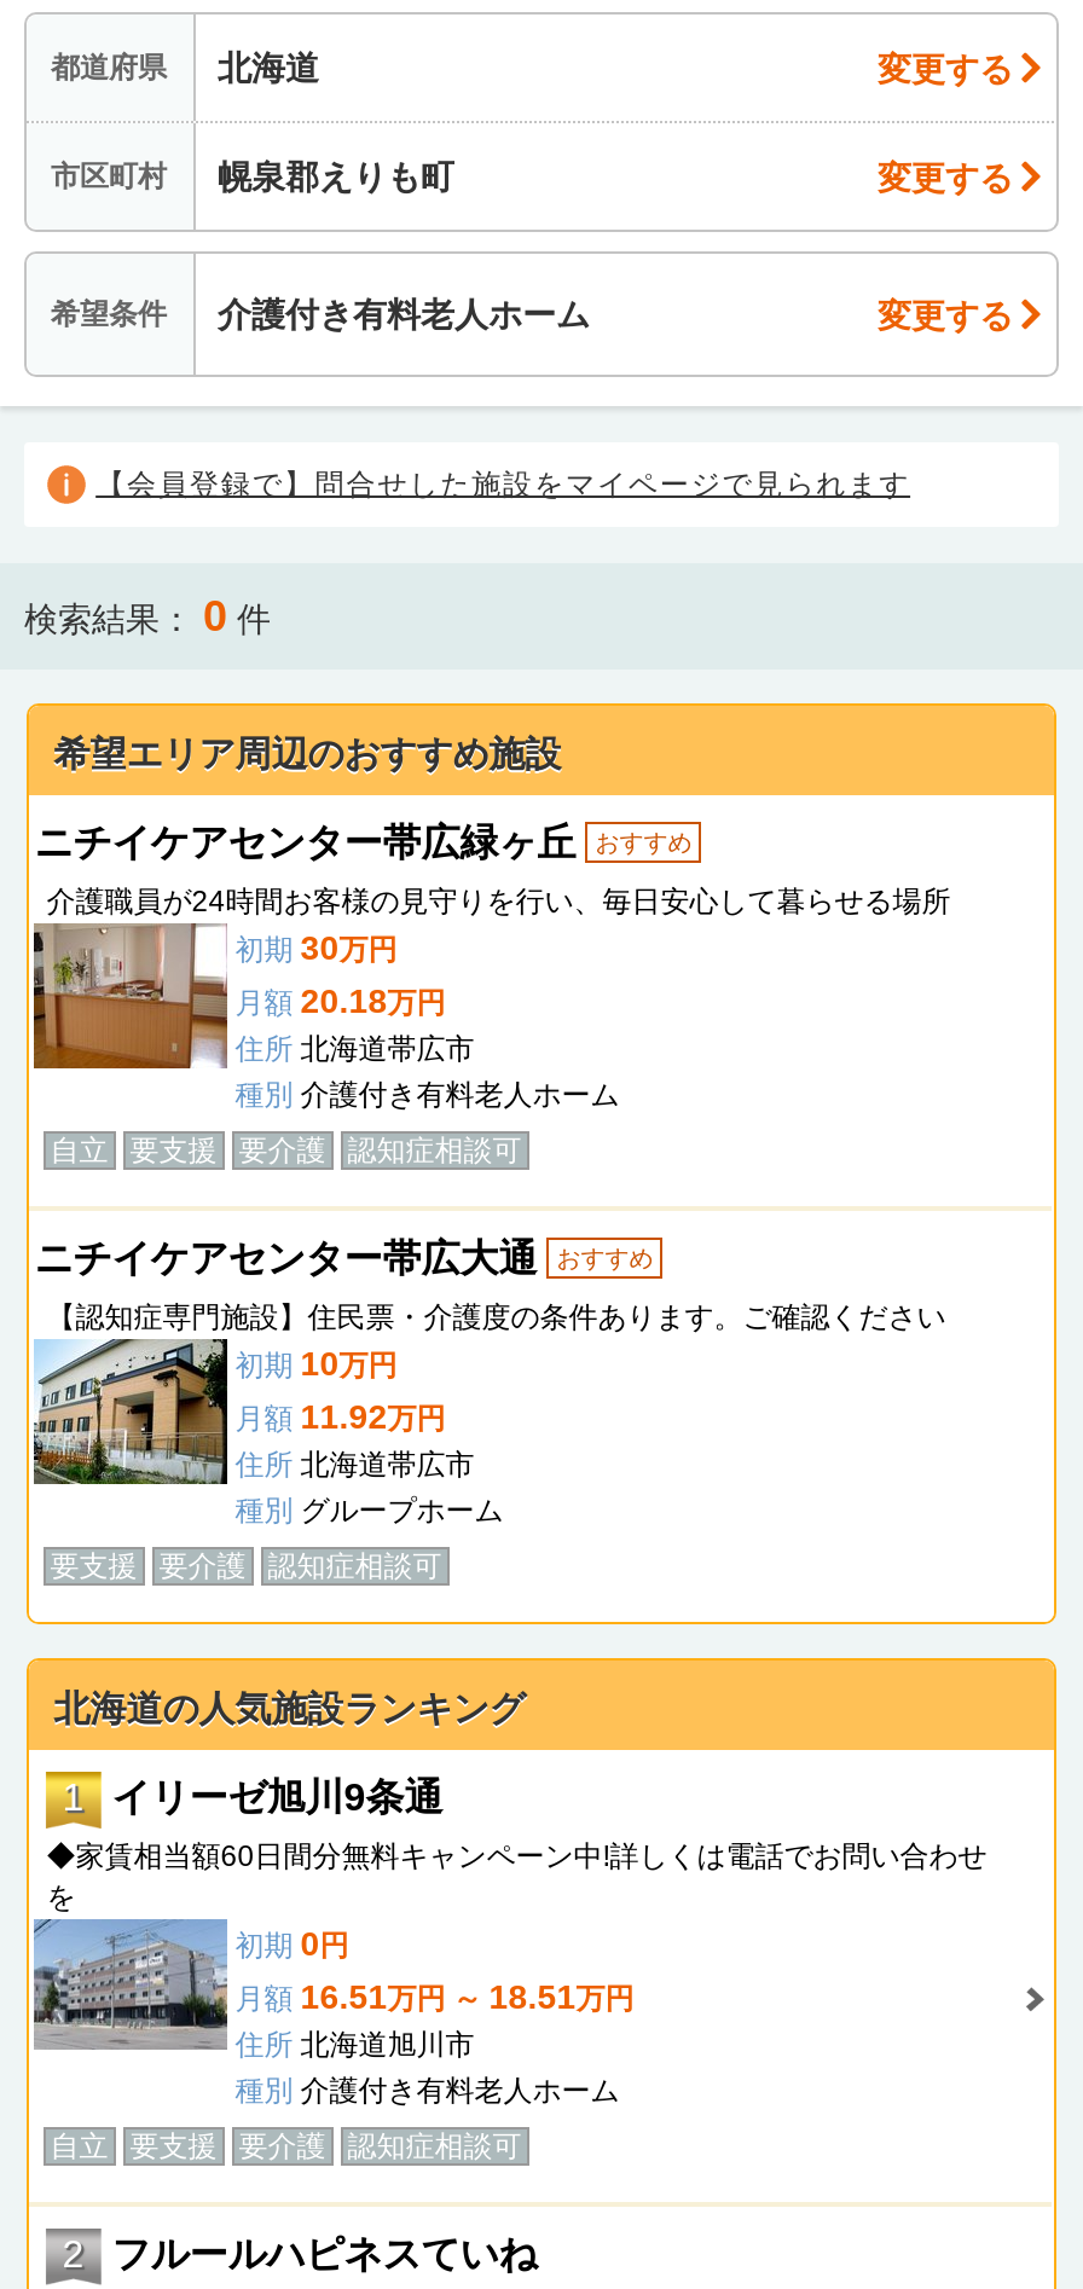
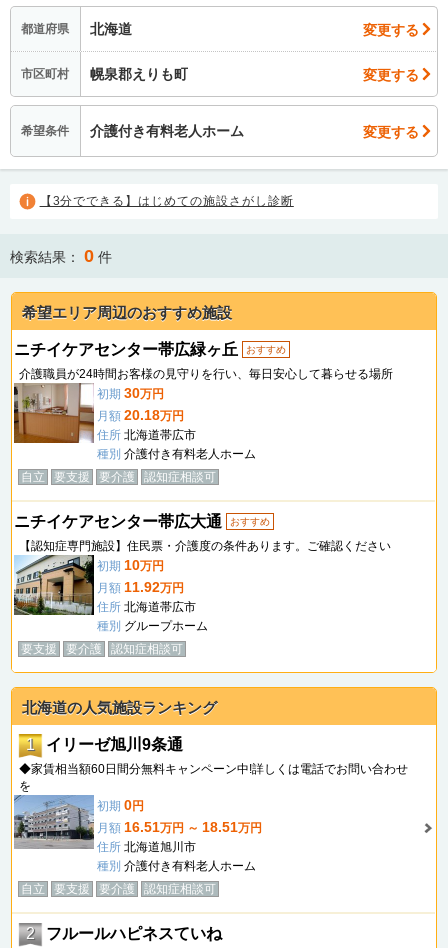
[96,467,910,501] 【会員登録で】問合せした施設をマイページで見られます -> [40,194,294,208] 【3分でできる】はじめての施設さがし診断

